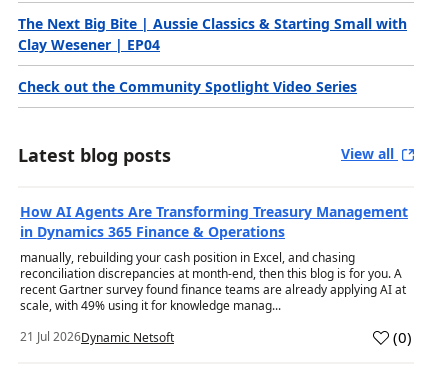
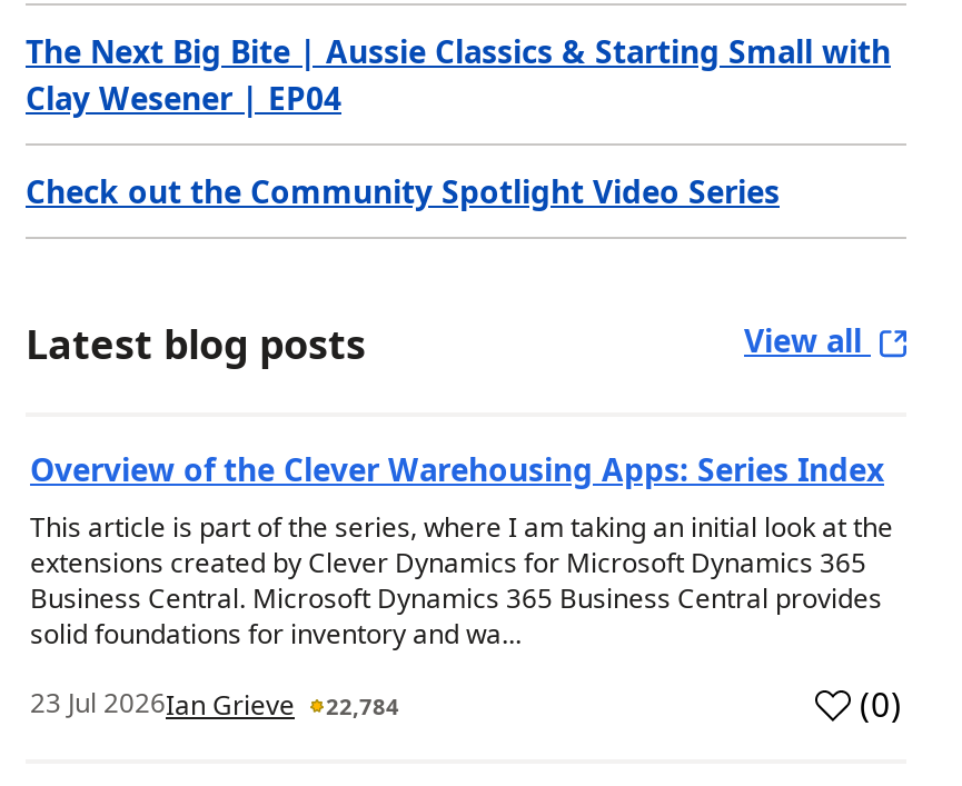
[20,202,408,314] How AI Agents Are Transforming Treasury Management | in Dynamics 365 Finance & Operations | manually, rebuilding your cash position in Excel, and chasing | reconciliation discrepancies at month-end, then this blog is for you. A | recent Gartner survey found finance teams are already applying AI at | scale, with 49% using it for knowledge manag... -> [30,448,893,653] Overview of the Clever Warehousing Apps: Series Index | This article is part of the series, where I am taking an initial look at the | extensions created by Clever Dynamics for Microsoft Dynamics 365 | Business Central. Microsoft Dynamics 365 Business Central provides | solid foundations for inventory and wa...
[20,328,174,346] 21 Jul 2026Dynamic Netsoft -> [30,684,399,724] 23 Jul 2026Ian Grieve | 22,784

